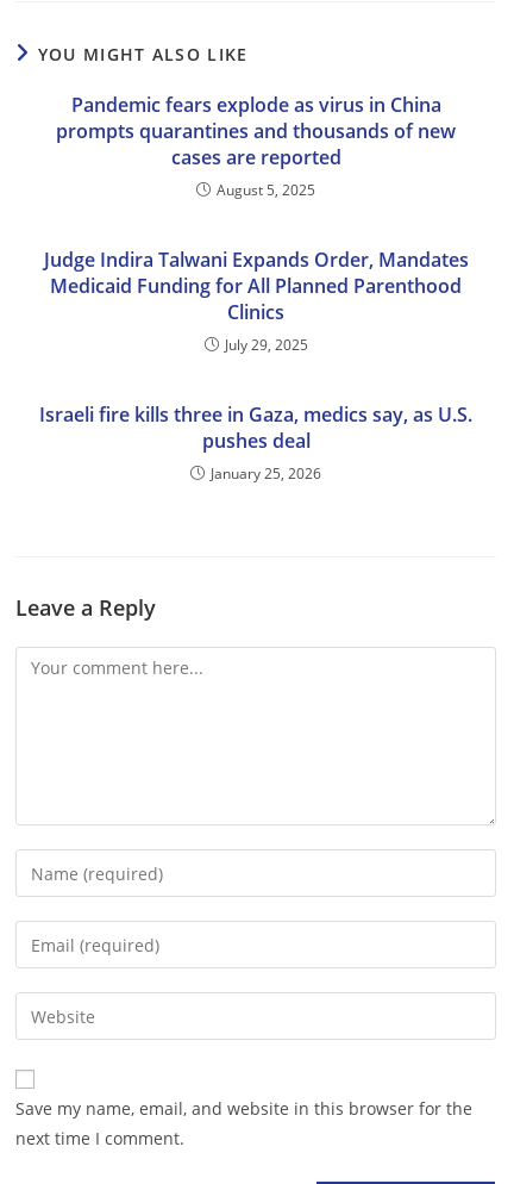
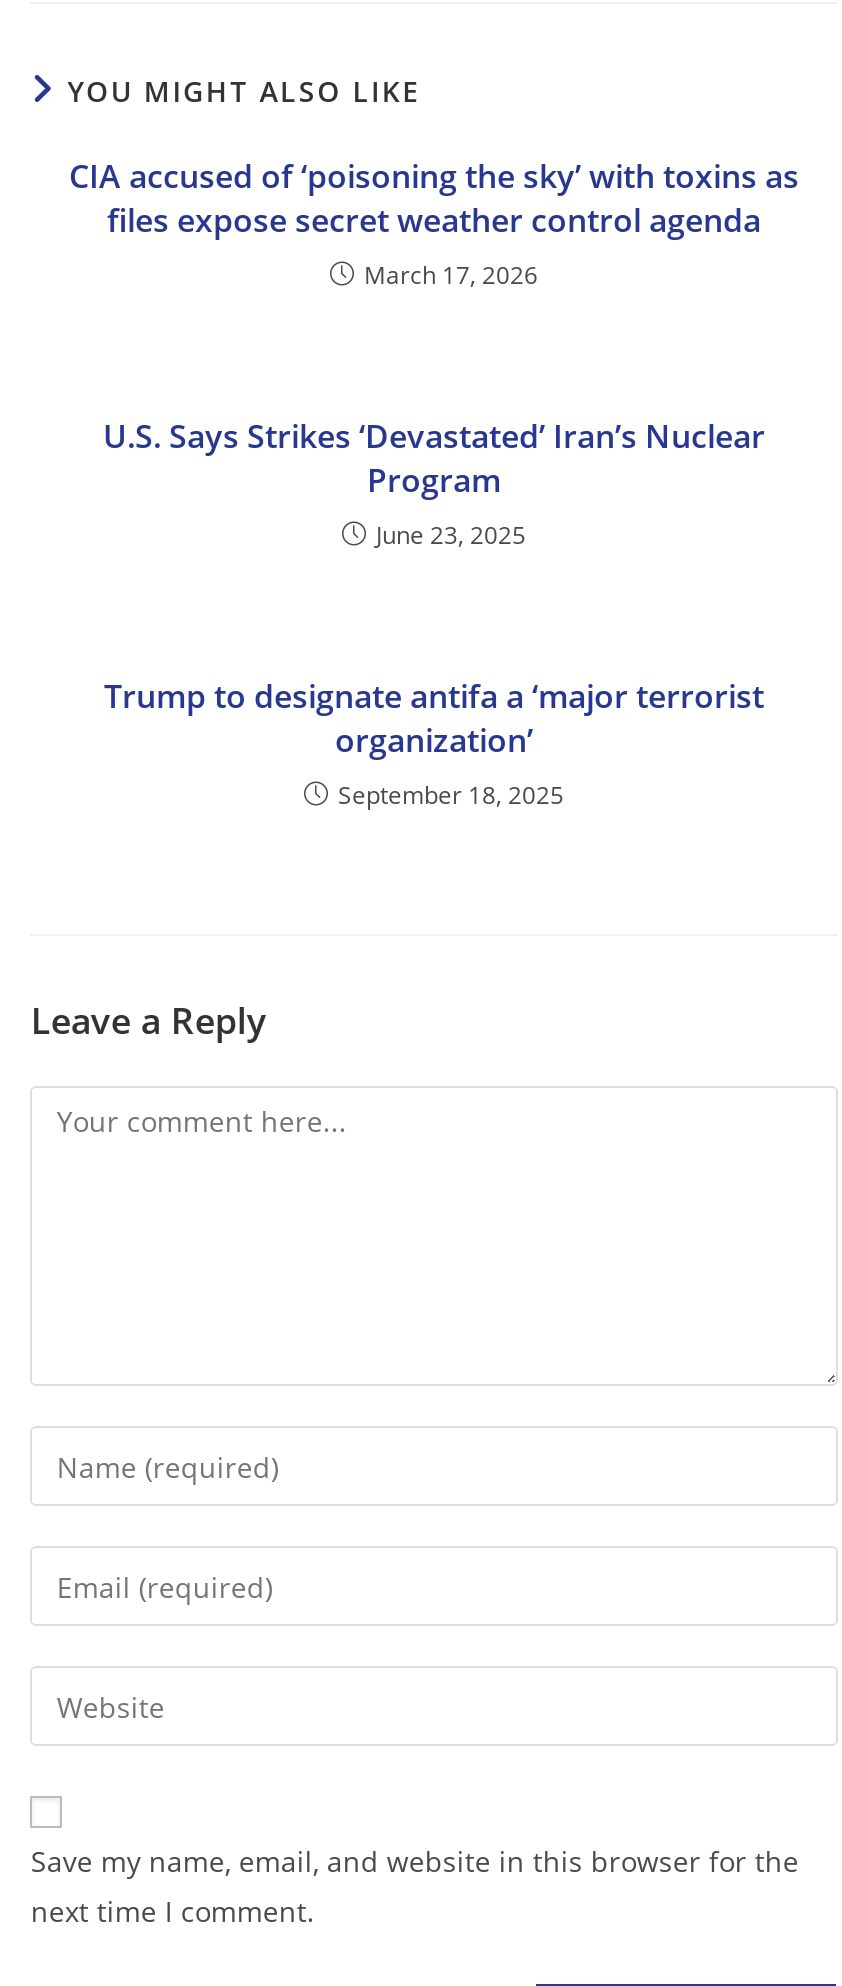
[56,92,456,200] Pandemic fears explode as virus in China | prompts quarantines and thousands of new | cases are reported | August 5, 2025 -> [69,155,799,293] CIA accused of ‘poisoning the sky’ with toxins as | files expose secret weather control agenda | March 17, 2026
[43,247,468,355] Judge Indira Talwani Expands Order, Mandates | Medicaid Funding for All Planned Parenthood | Clinics | July 29, 2025 -> [103,415,765,553] U.S. Says Strikes ‘Devastated’ Iran’s Nuclear | Program | June 23, 2025
[39,402,472,484] Israeli fire kills three in Gaza, medics say, as U.S. | pushes deal | January 25, 2026 -> [104,675,764,813] Trump to designate antifa a ‘major terrorist | organization’ | September 18, 2025

